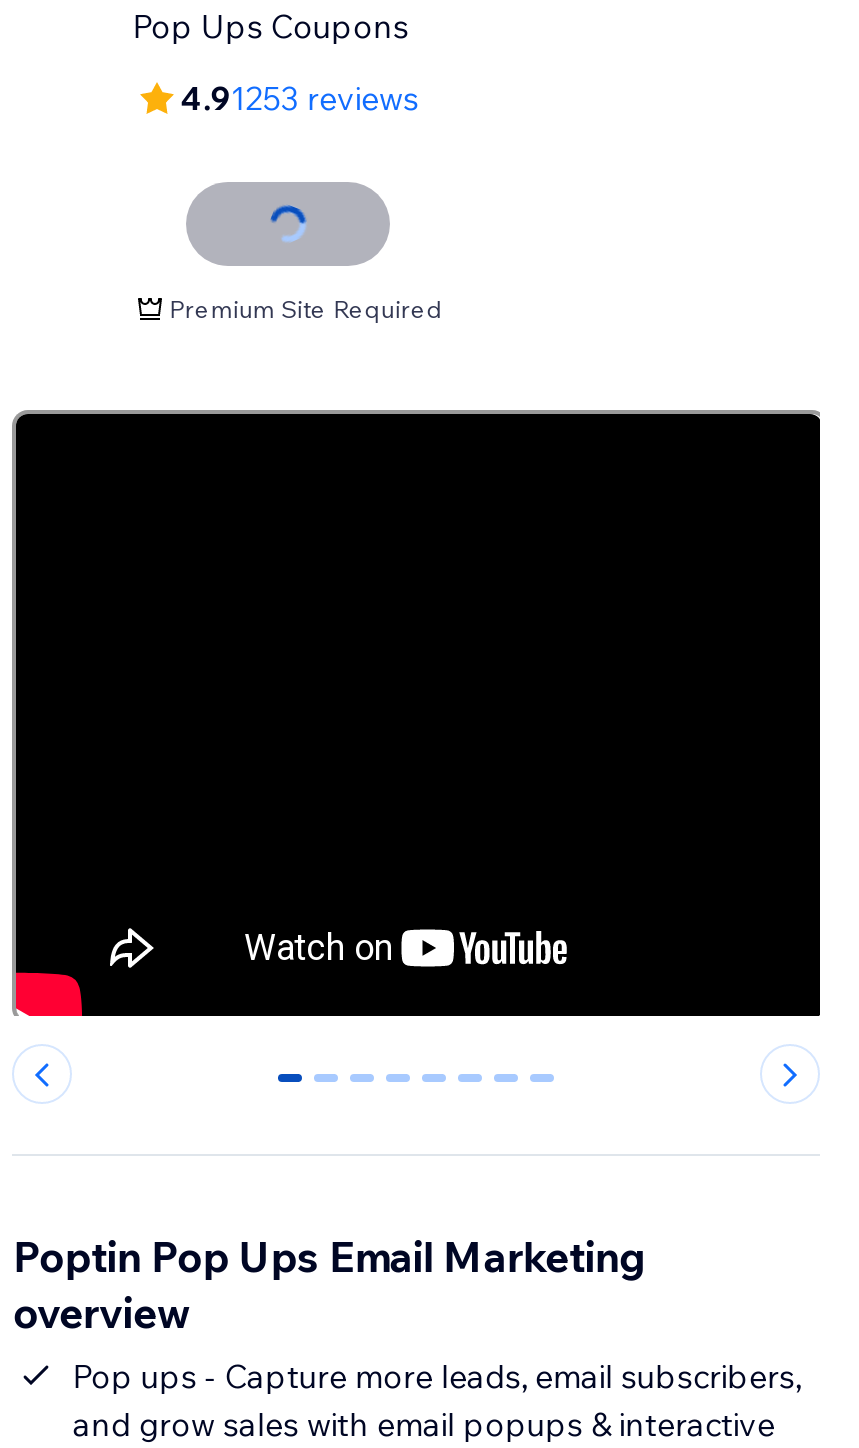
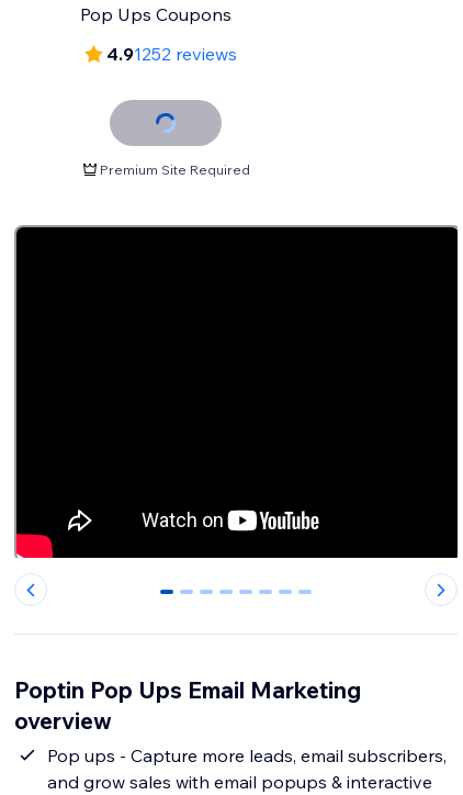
[181,78,419,118] 4.91253 reviews -> [107,43,237,65] 4.91252 reviews

